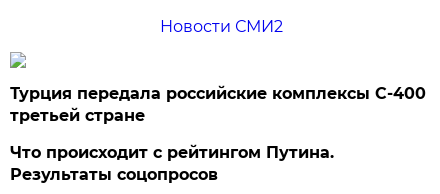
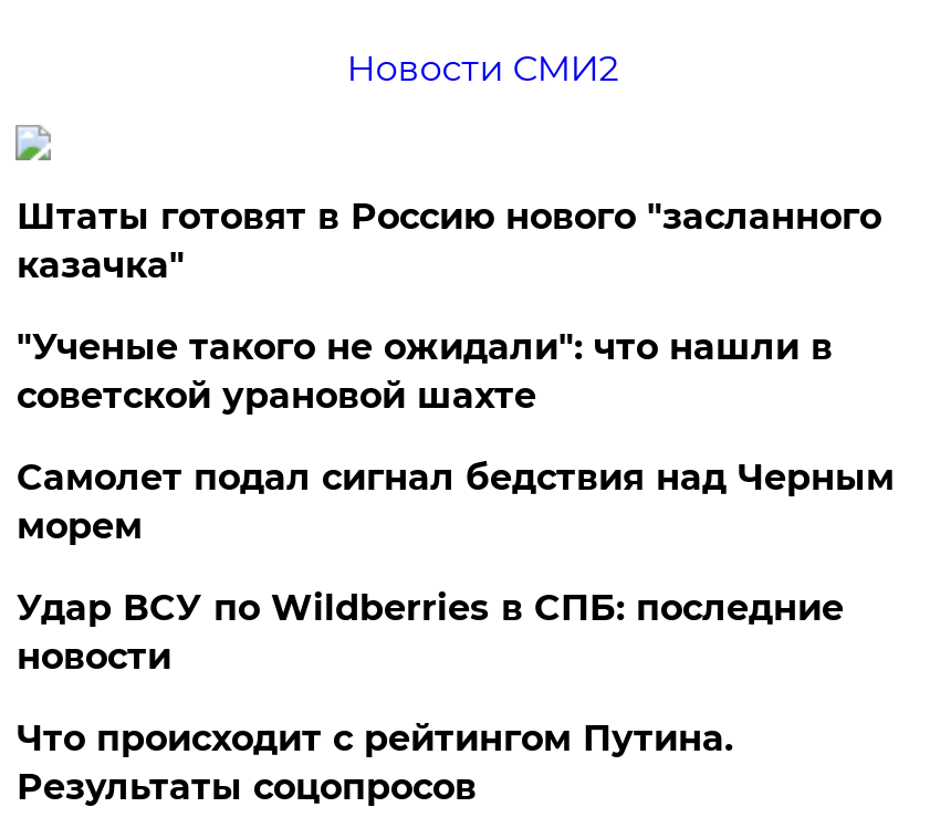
[10,84,426,125] Турция передала российские комплексы С-400 | третьей стране -> [16,197,894,679] Штаты готовят в Россию нового "засланного | казачка" | "Ученые такого не ожидали": что нашли в | советской урановой шахте | Самолет подал сигнал бедствия над Черным | морем | Удар ВСУ по Wildberries в СПБ: последние | новости

